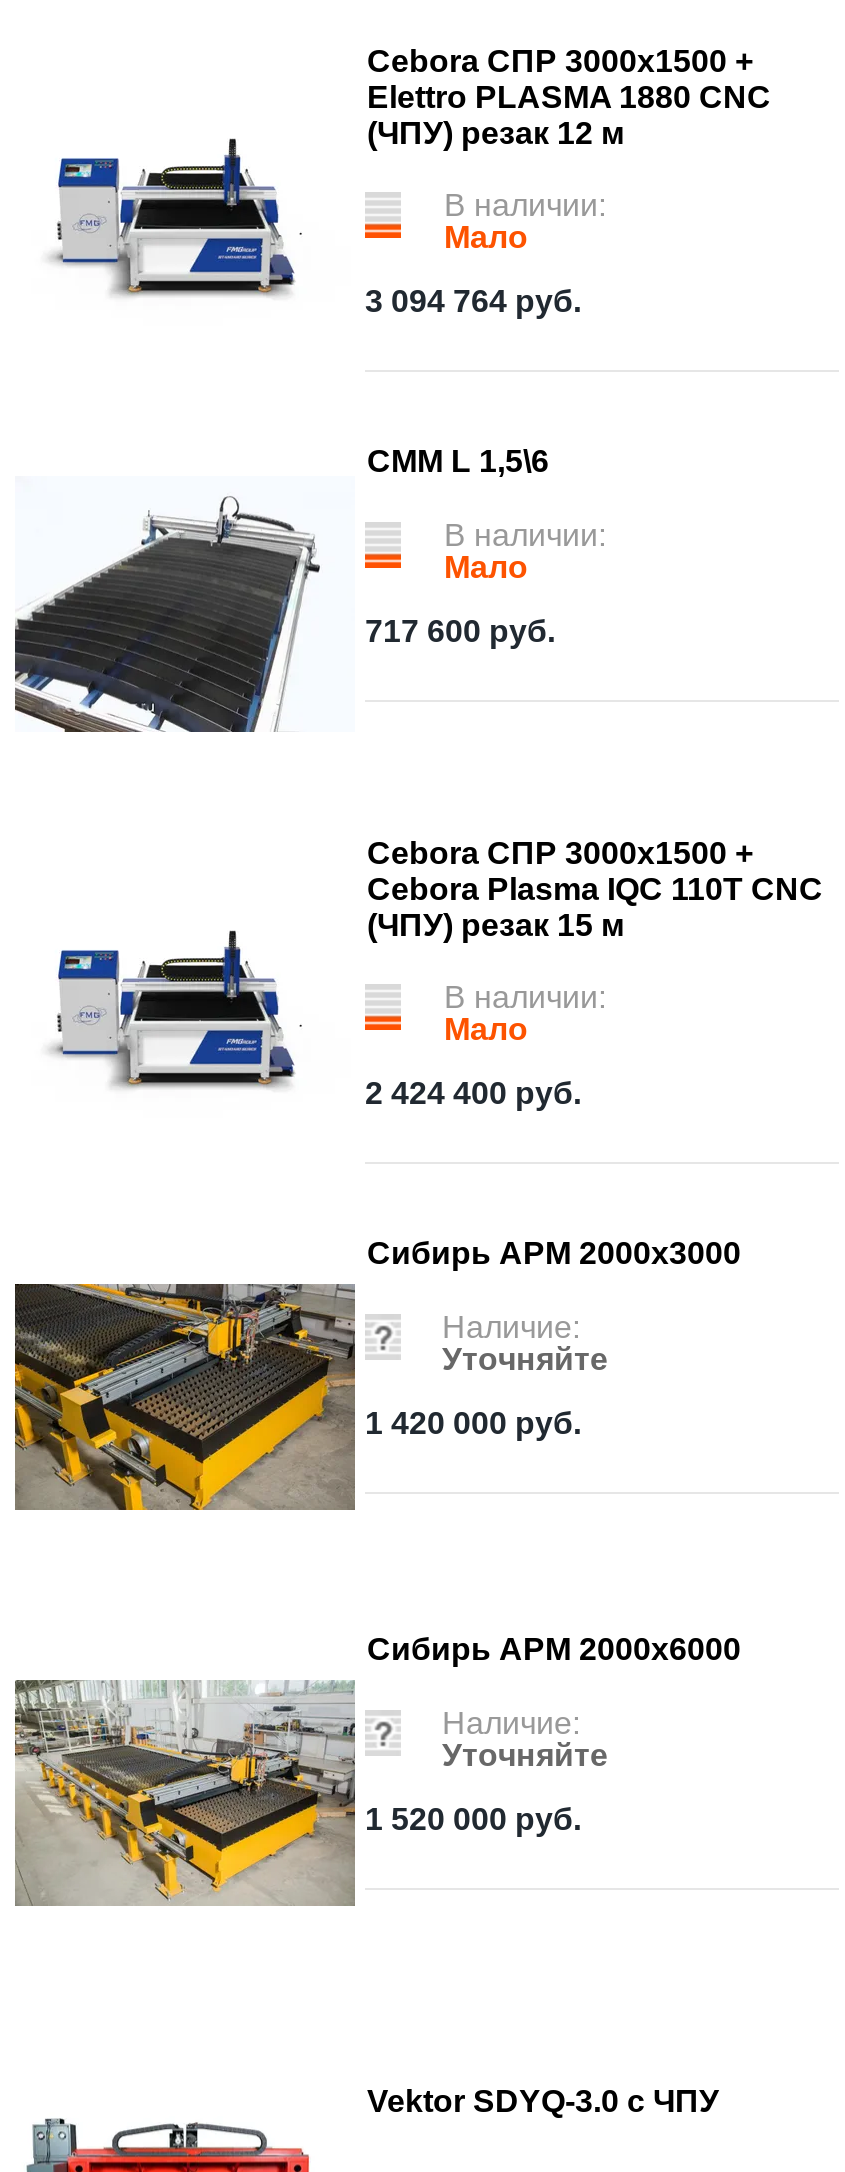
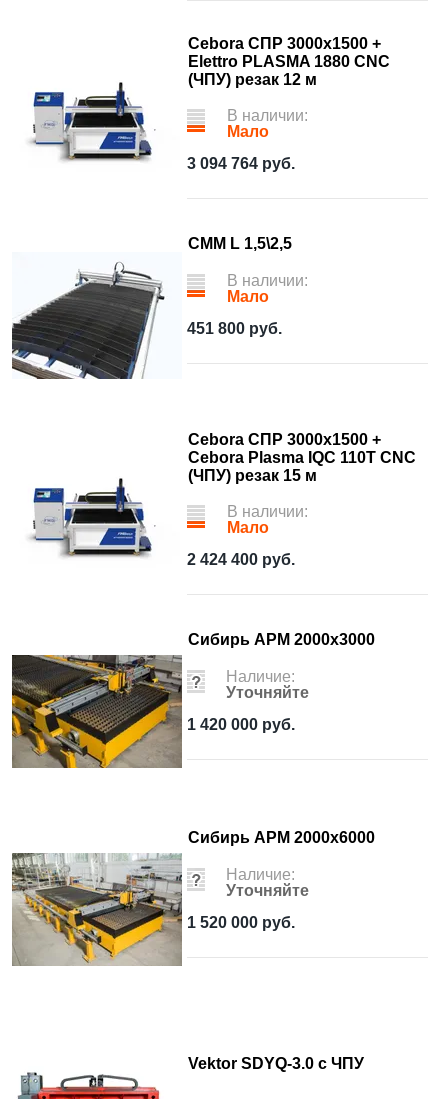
[367,444,549,478] СММ L 1,5\6 -> [188,235,292,252] СММ L 1,5\2,5
[365,614,555,648] 717 600 руб. -> [187,320,282,337] 451 800 руб.

